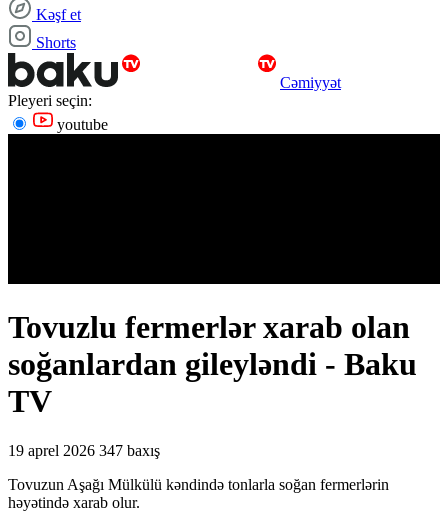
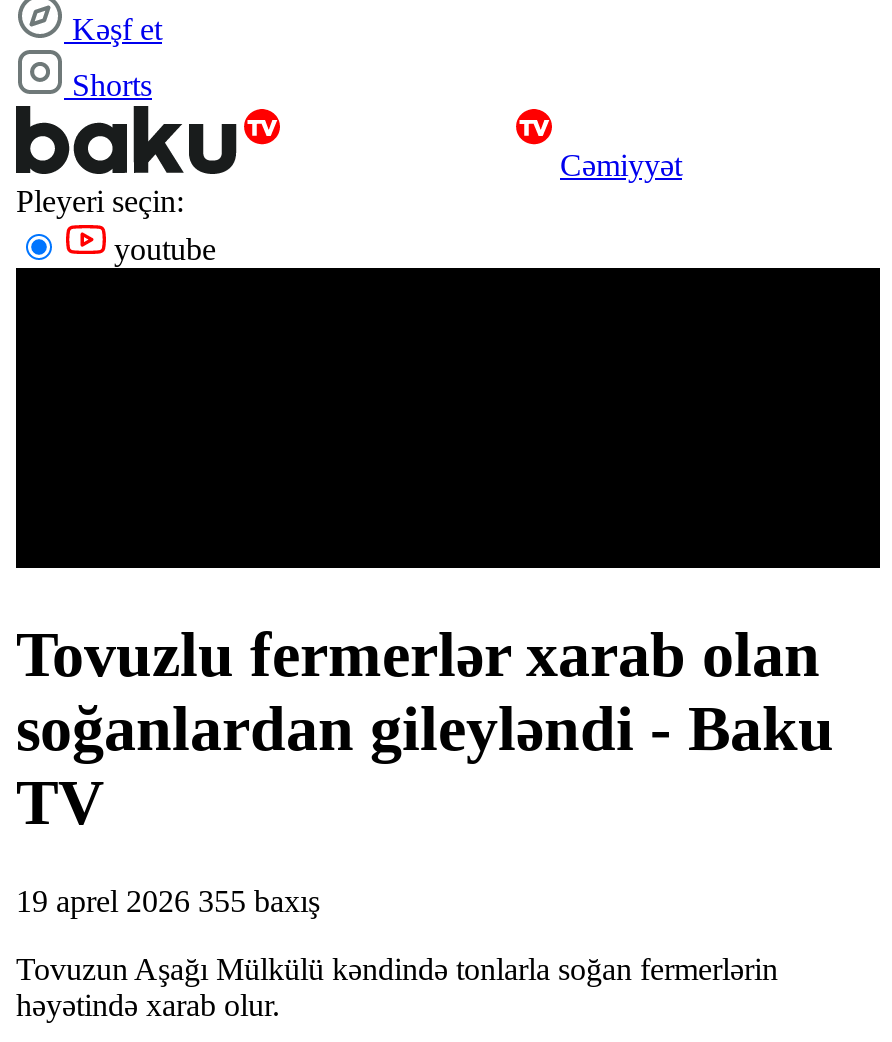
[8,442,160,459] 19 aprel 2026 347 baxış -> [16,884,320,918] 19 aprel 2026 355 baxış

